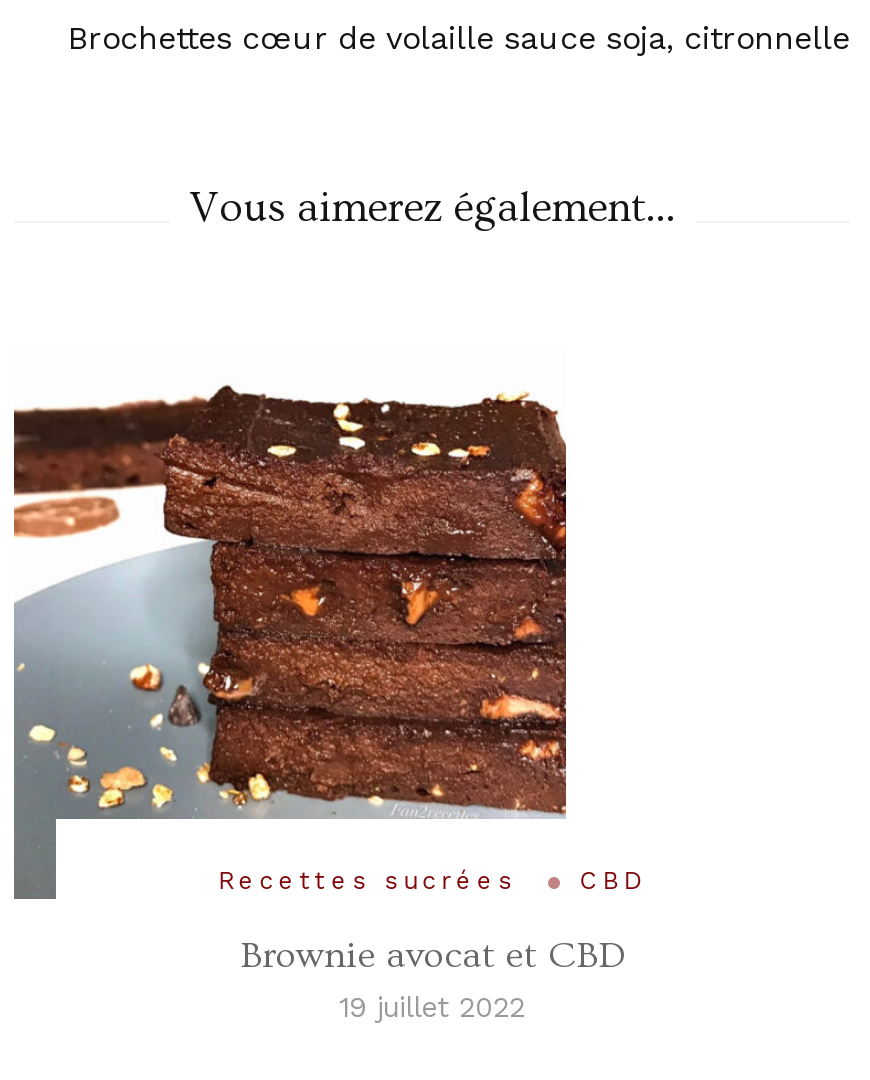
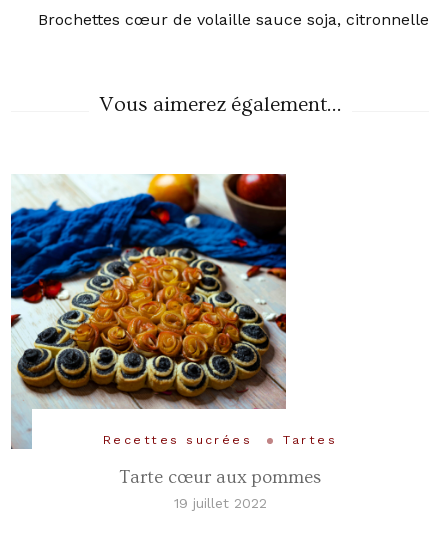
[12,350,646,898] [image] | CBD -> [10,173,337,447] [image] | Tartes
[240,935,624,977] Brownie avocat et CBD -> [119,466,321,487] Tarte cœur aux pommes

